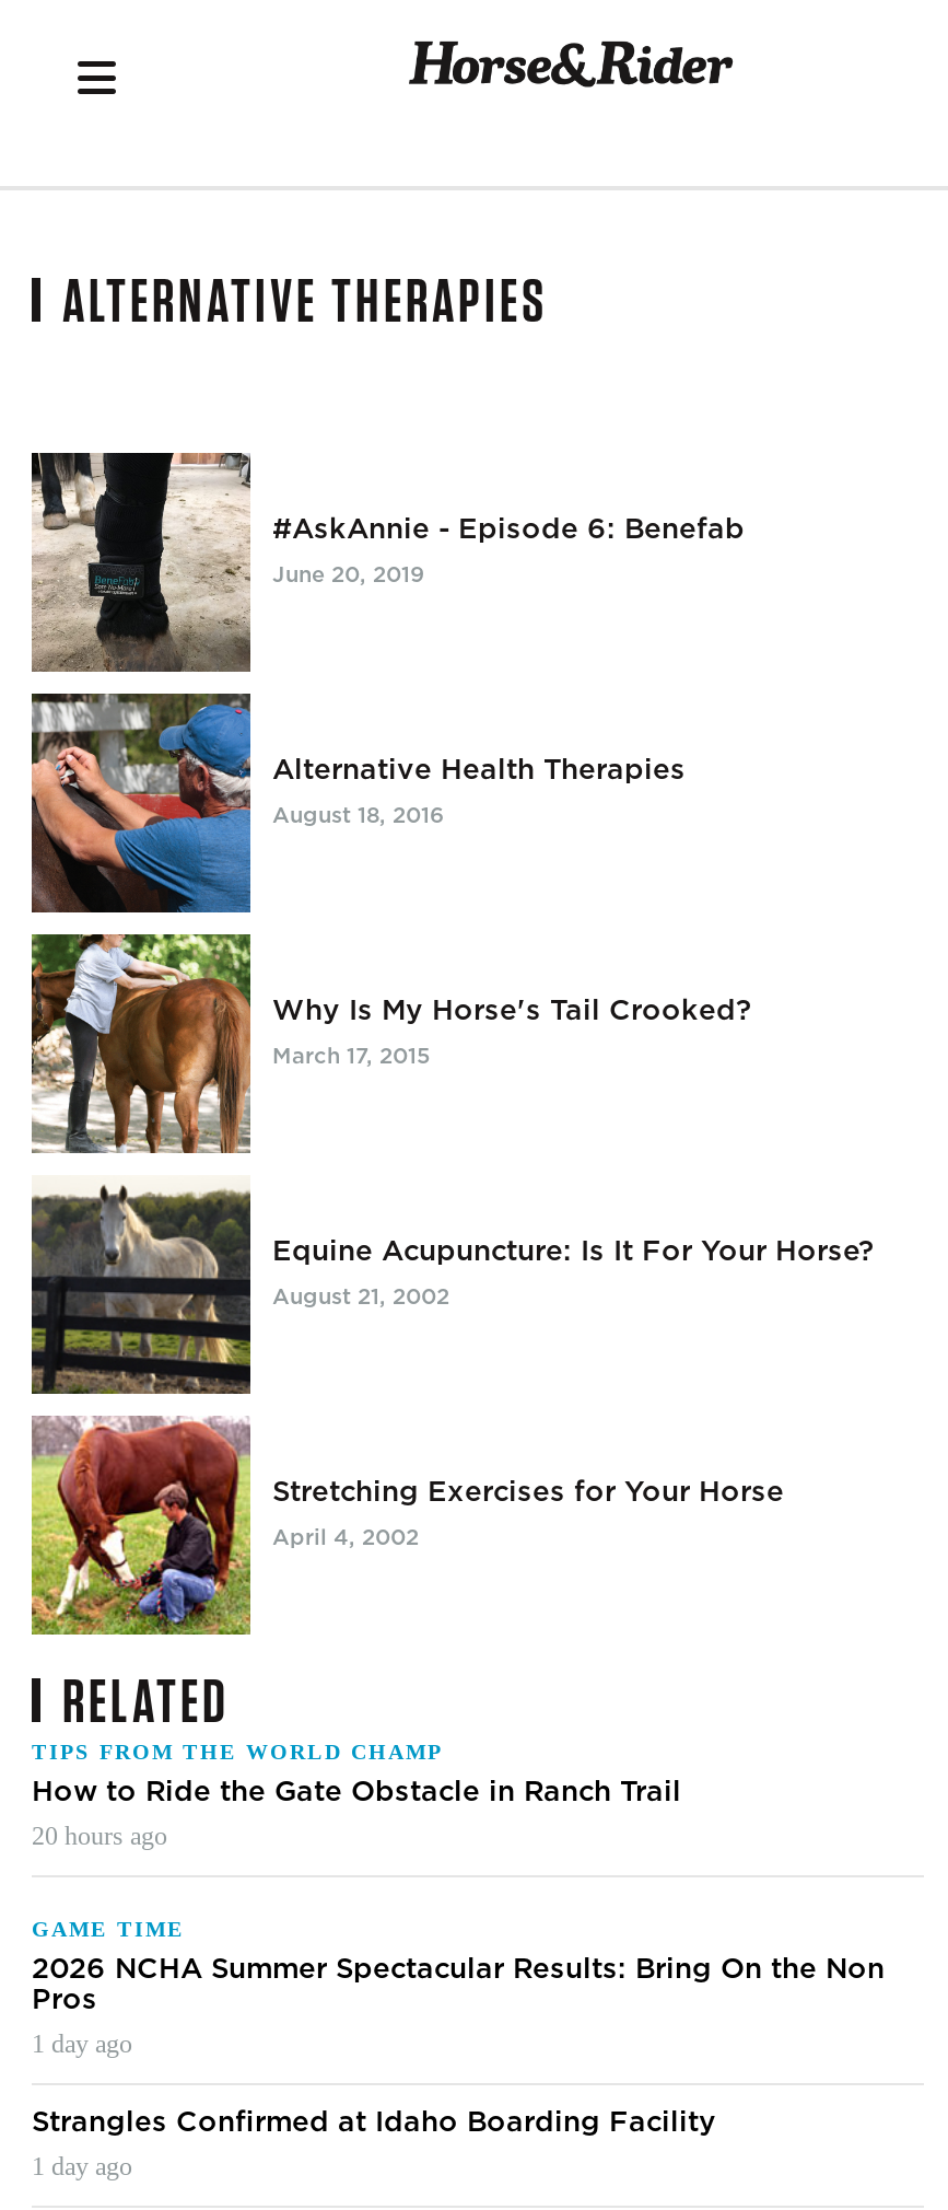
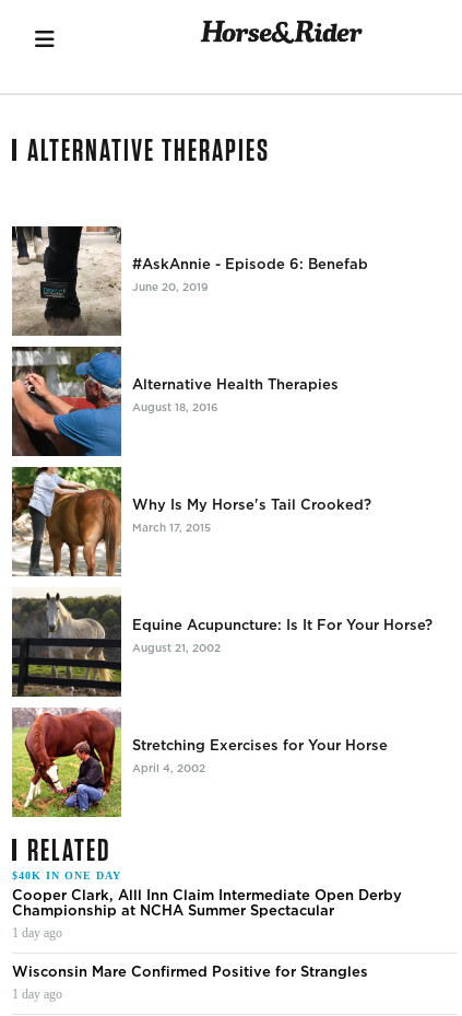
[32,1740,885,2015] TIPS FROM THE WORLD CHAMP | How to Ride the Gate Obstacle in Ranch Trail | 20 hours ago | GAME TIME | 2026 NCHA Summer Spectacular Results: Bring On the Non | Pros -> [12,869,402,919] $40K IN ONE DAY | Cooper Clark, Alll Inn Claim Intermediate Open Derby | Championship at NCHA Summer Spectacular
[32,2105,716,2138] Strangles Confirmed at Idaho Boarding Facility -> [12,964,368,980] Wisconsin Mare Confirmed Positive for Strangles

